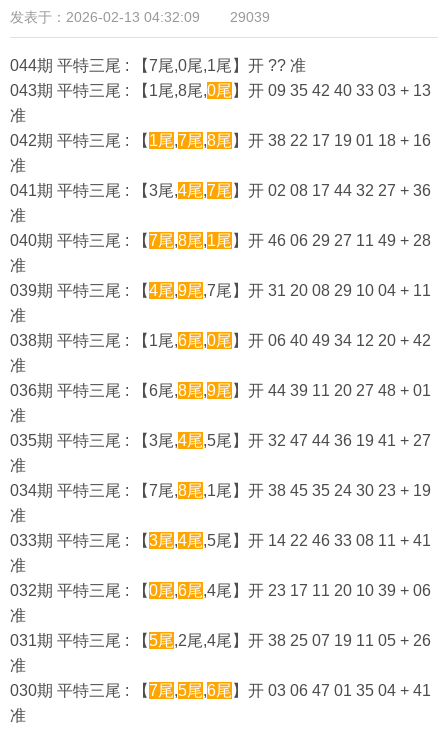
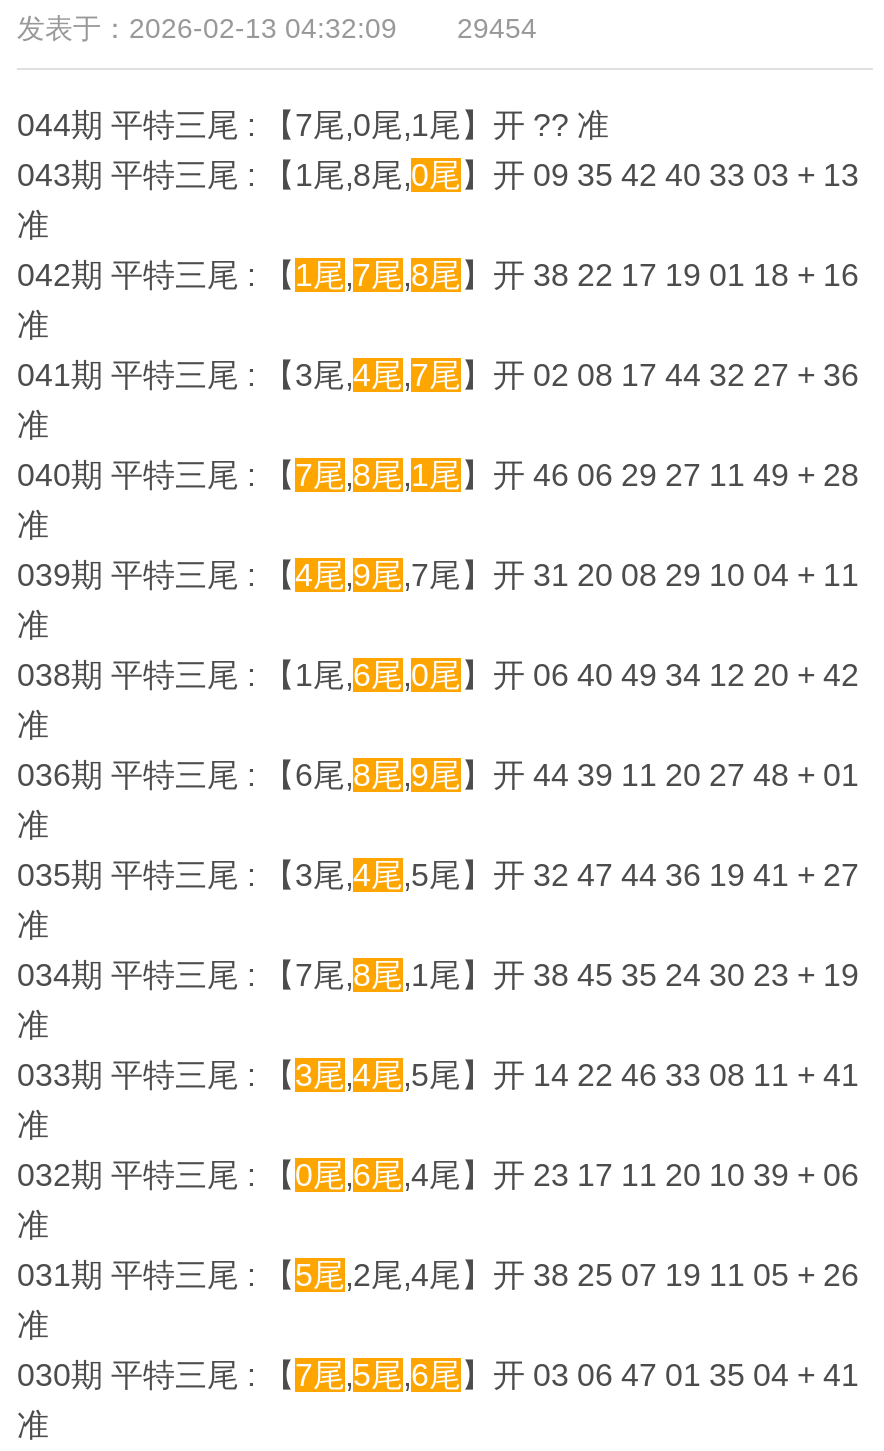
[10,9,270,25] 发表于：2026-02-13 04:32:09 29039 -> [17,12,537,44] 发表于：2026-02-13 04:32:09 29454

